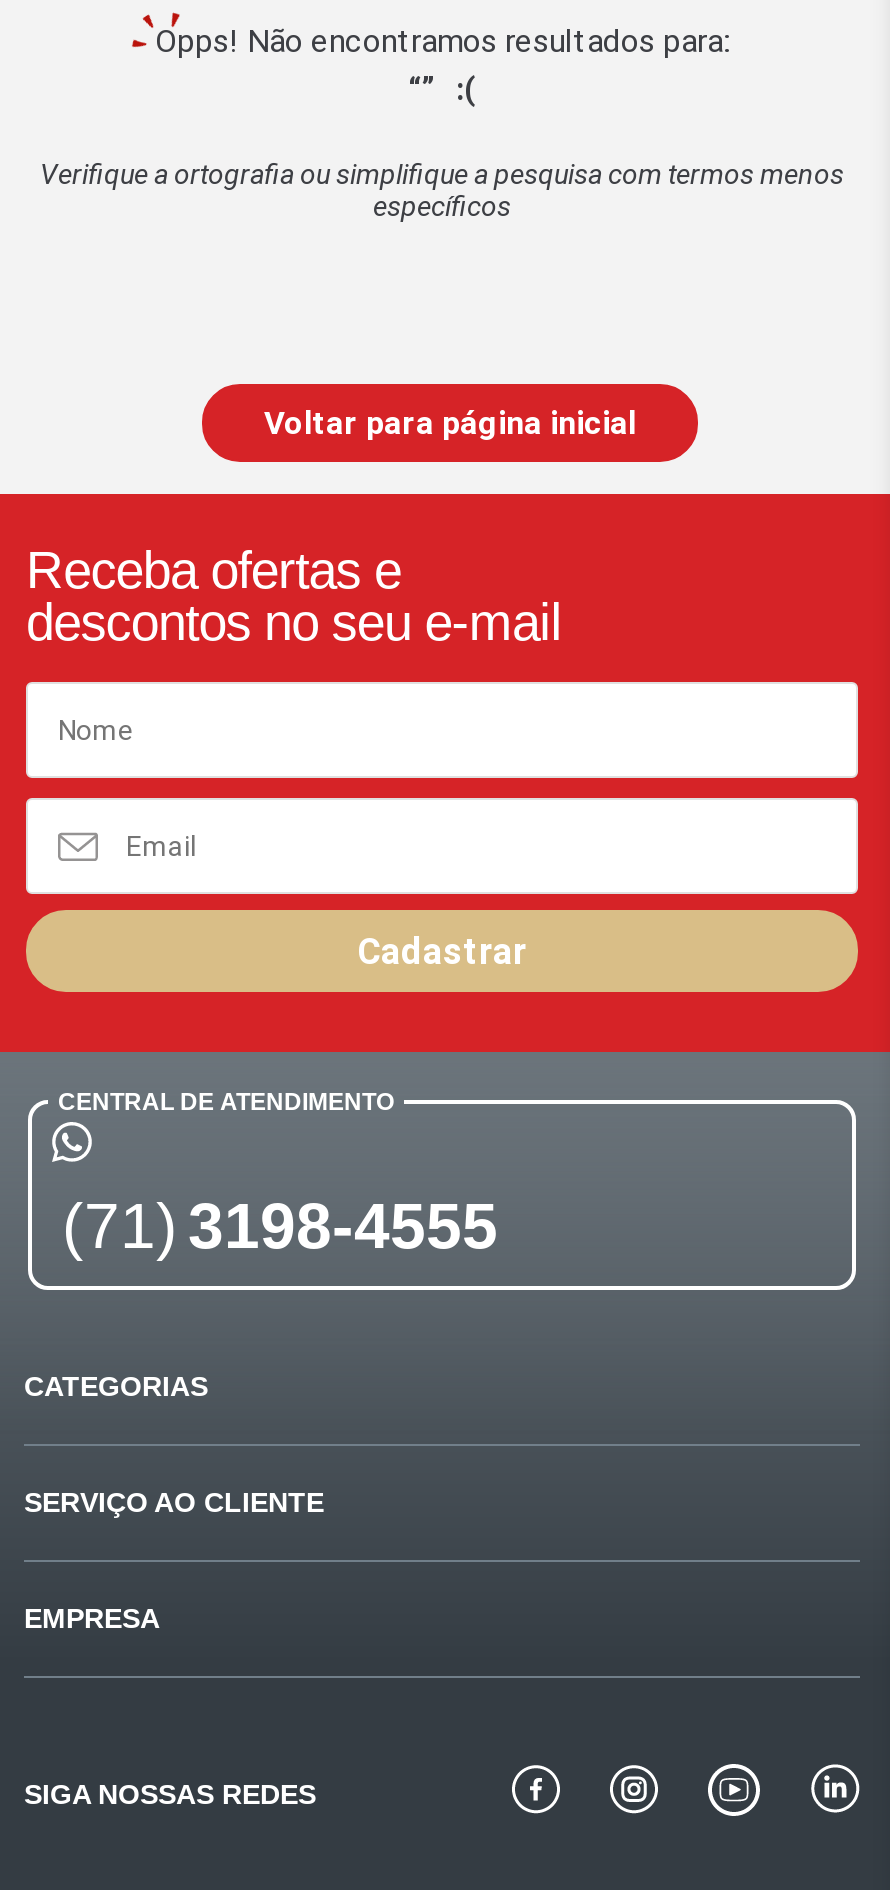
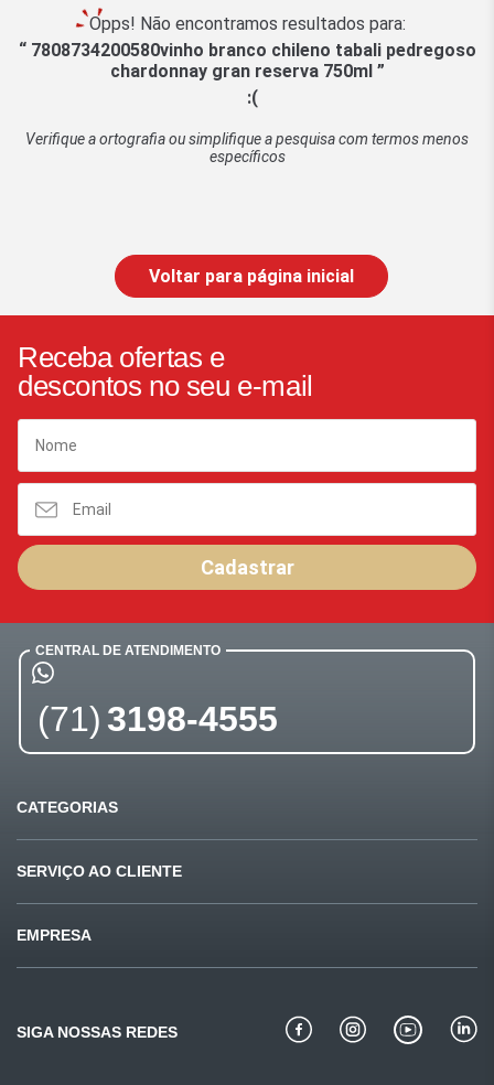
none -> [26,40,476,82] 7808734200580vinho branco chileno tabali pedregoso | chardonnay gran reserva 750ml

